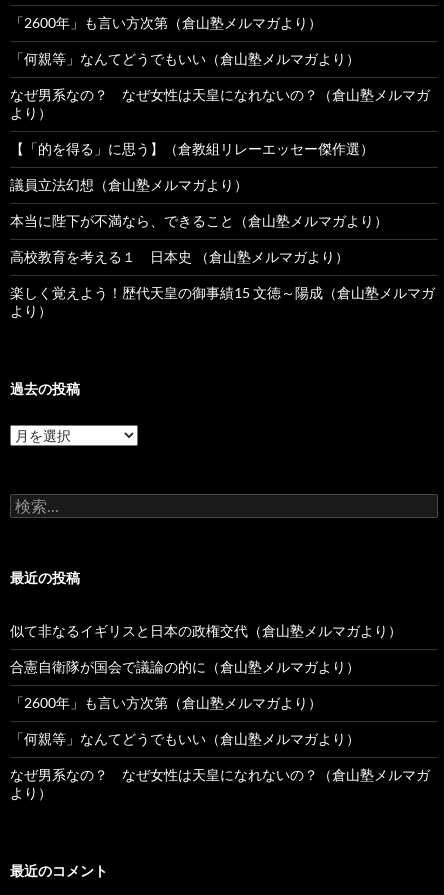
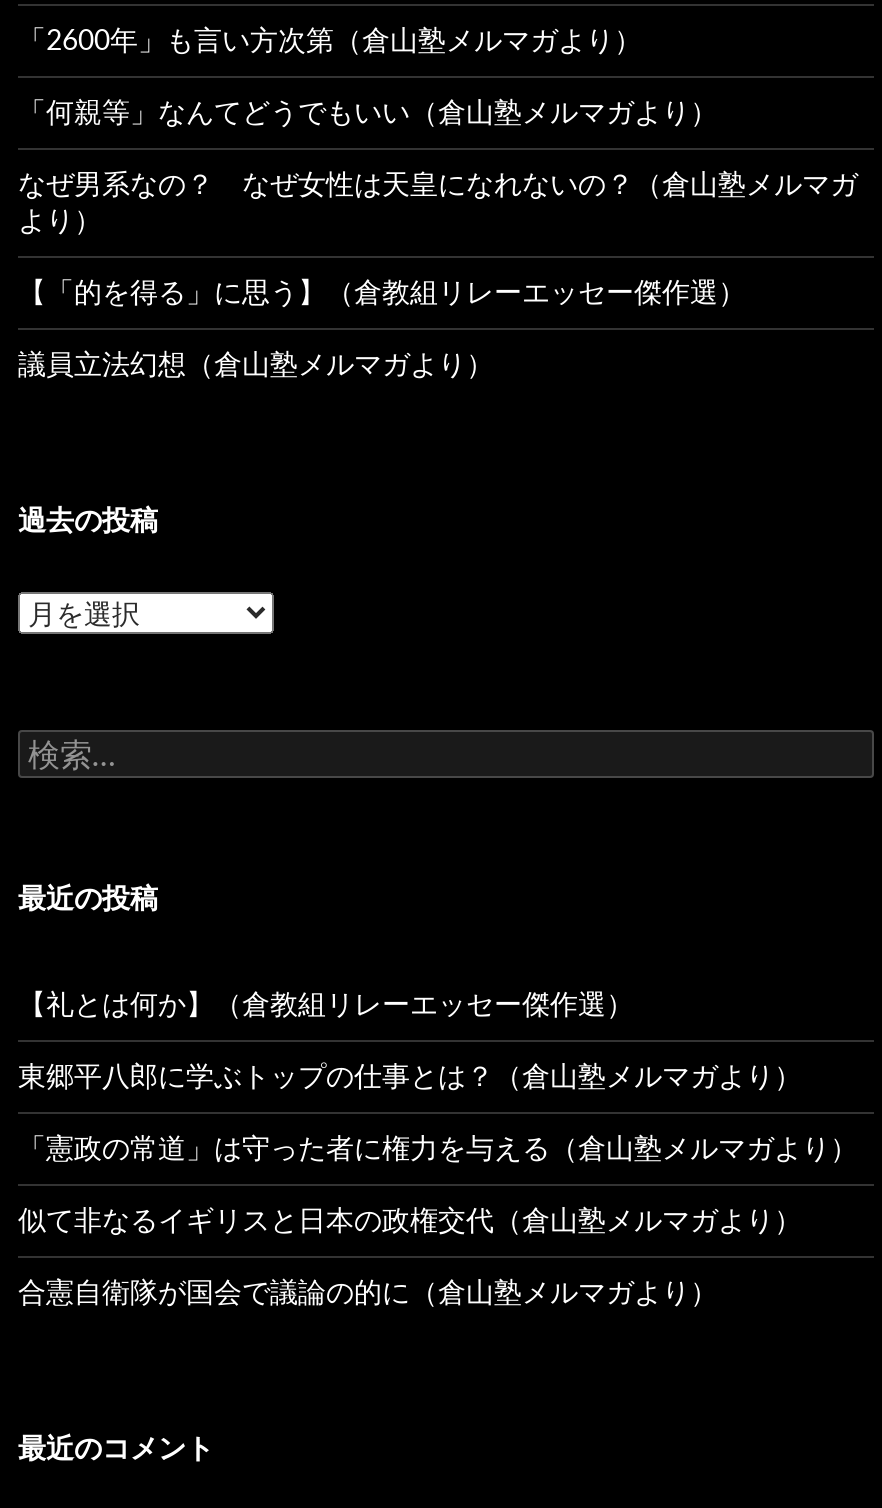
[10,212,435,319] 本当に陛下が不満なら、できること（倉山塾メルマガより） | 高校教育を考える１ 日本史 （倉山塾メルマガより） | 楽しく覚えよう！歴代天皇の御事績15 文徳～陽成（倉山塾メルマガ | より） -> none
none -> [18,985,858,1163] 【礼とは何か】（倉教組リレーエッセー傑作選） | 東郷平八郎に学ぶトップの仕事とは？（倉山塾メルマガより） | 「憲政の常道」は守った者に権力を与える（倉山塾メルマガより）
[10,694,430,801] 「2600年」も言い方次第（倉山塾メルマガより） | 「何親等」なんてどうでもいい（倉山塾メルマガより） | なぜ男系なの？ なぜ女性は天皇になれないの？（倉山塾メルマガ | より） -> none

